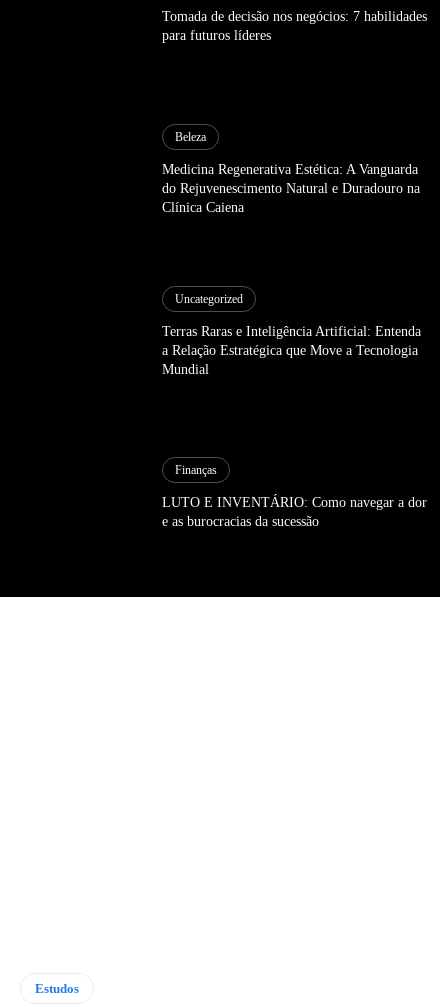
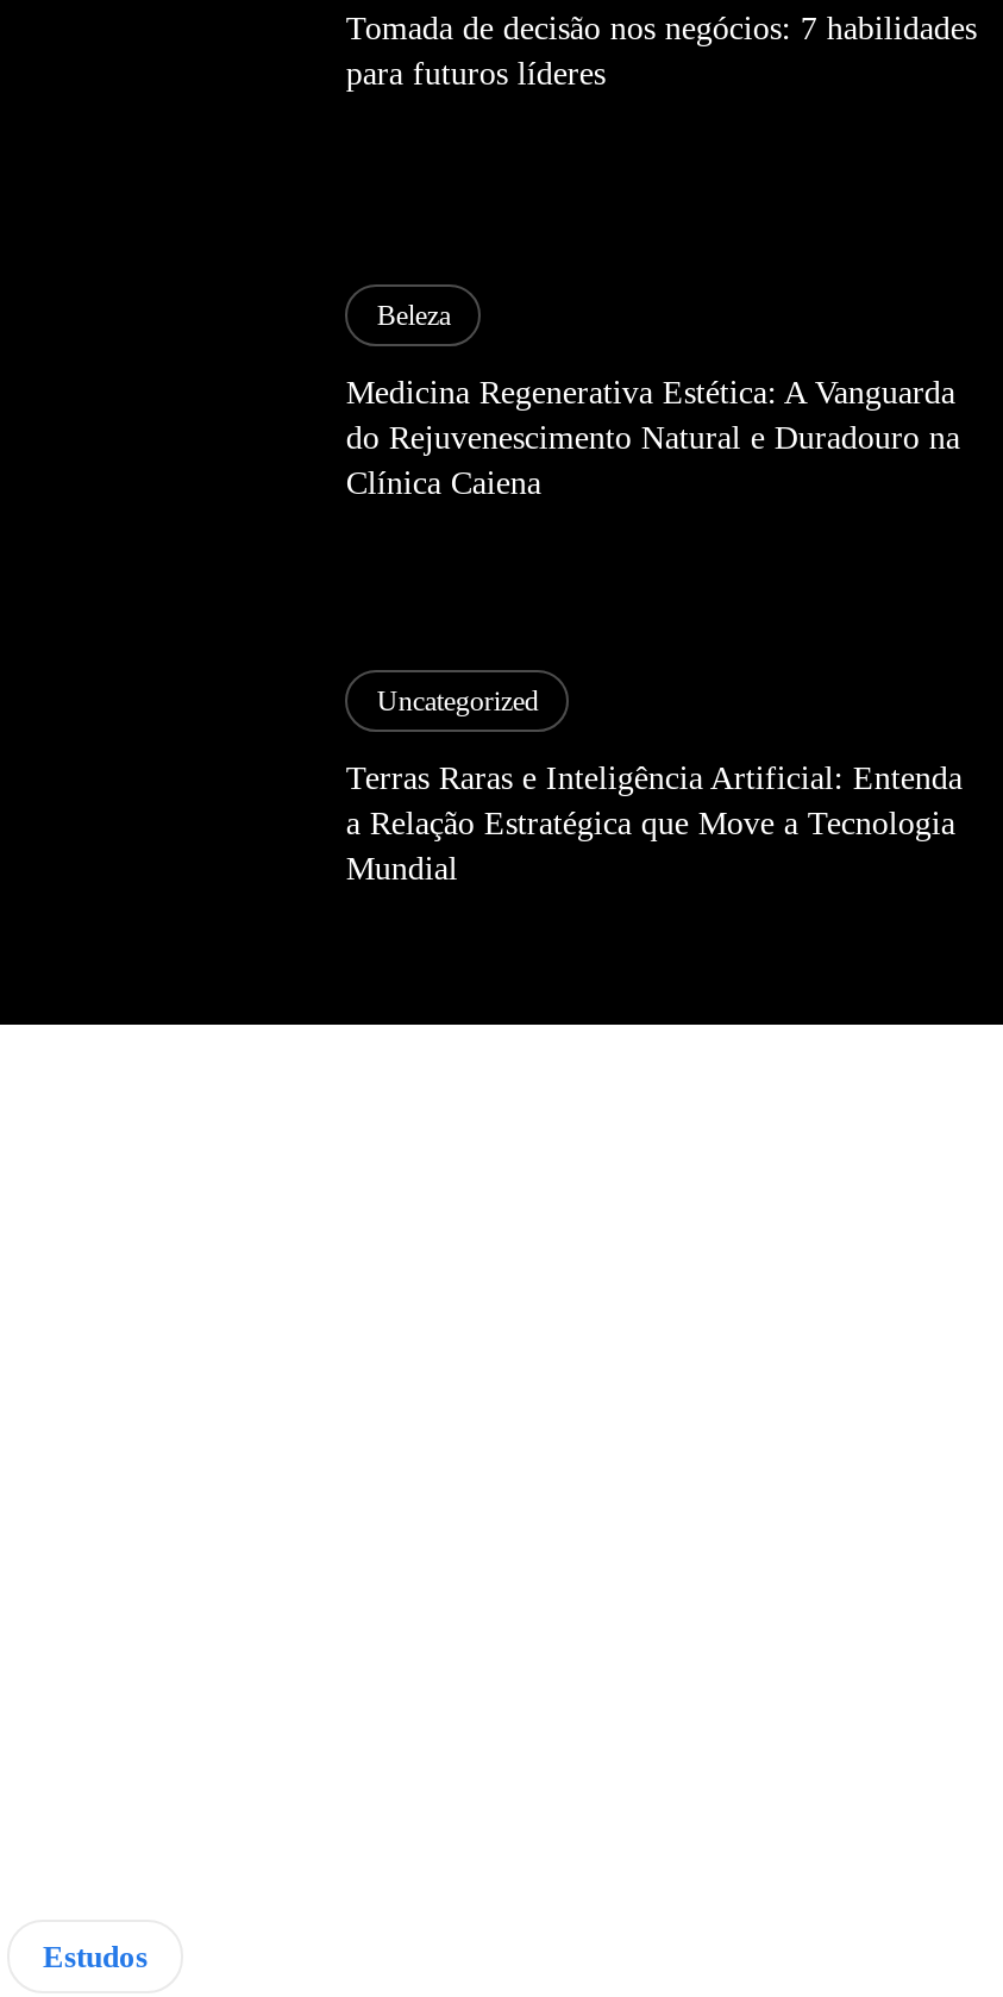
[162,463,427,529] Finanças | LUTO E INVENTÁRIO: Como navegar a dor | e as burocracias da sucessão -> none

